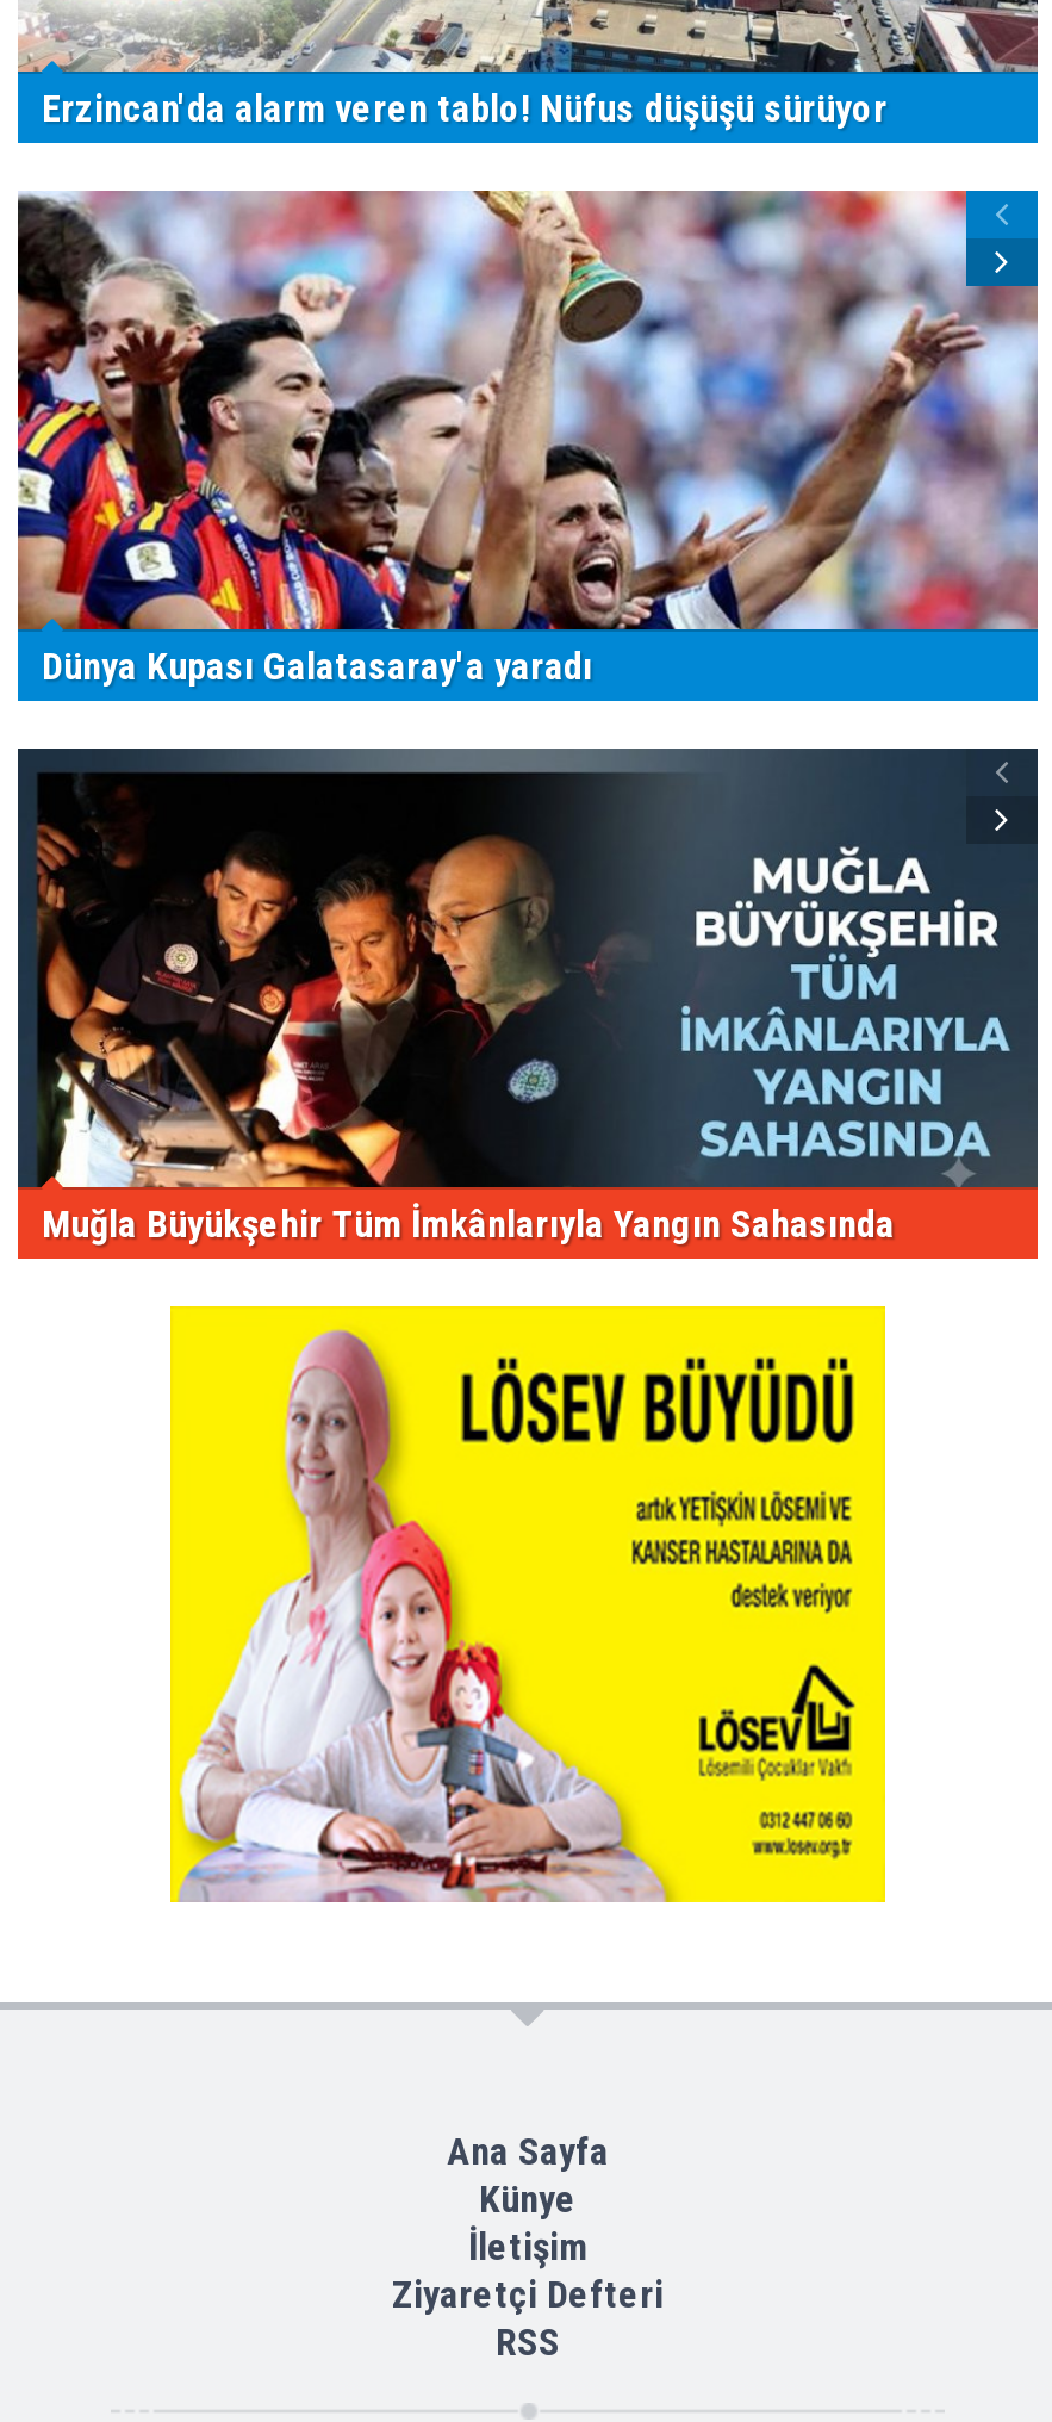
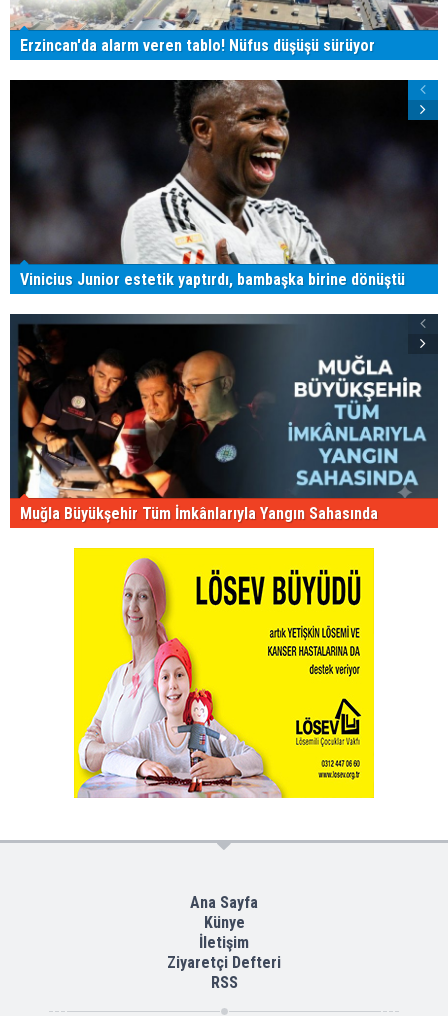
[15,188,1040,688] [image] | Dünya Kupası Galatasaray'a yaradı -> [9,79,439,289] [image] | Vinicius Junior estetik yaptırdı, bambaşka birine dönüştü

